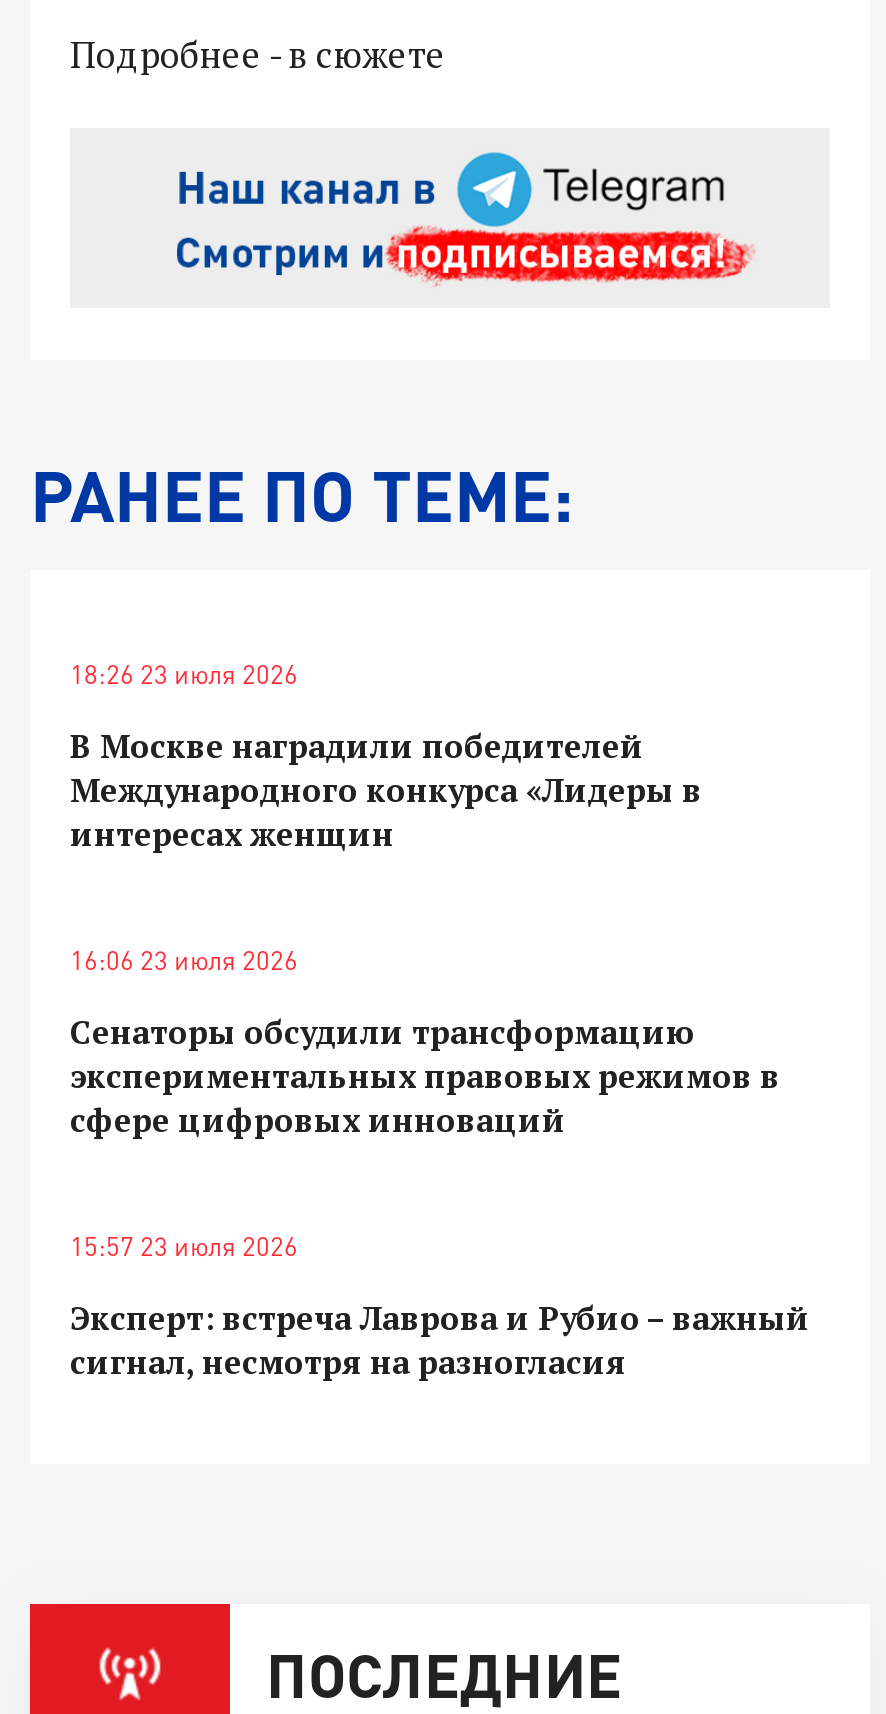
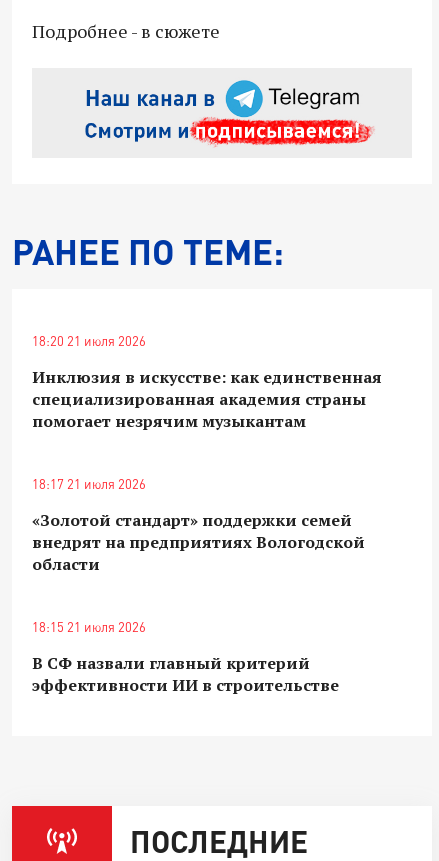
[70,658,298,690] 18:26 23 июля 2026 -> [32,333,146,349] 18:20 21 июля 2026
[70,724,702,856] В Москве наградили победителей | Международного конкурса «Лидеры в | интересах женщин -> [32,366,382,432] Инклюзия в искусстве: как единственная | специализированная академия страны | помогает незрячим музыкантам
[70,944,298,976] 16:06 23 июля 2026 -> [32,476,146,492] 18:17 21 июля 2026
[70,1010,780,1142] Сенаторы обсудили трансформацию | экспериментальных правовых режимов в | сфере цифровых инноваций -> [32,509,365,575] «Золотой стандарт» поддержки семей | внедрят на предприятиях Вологодской | области
[70,1230,298,1262] 15:57 23 июля 2026 -> [32,619,146,635] 18:15 21 июля 2026
[70,1296,810,1384] Эксперт: встреча Лаврова и Рубио – важный | сигнал, несмотря на разногласия -> [32,652,339,696] В СФ назвали главный критерий | эффективности ИИ в строительстве

